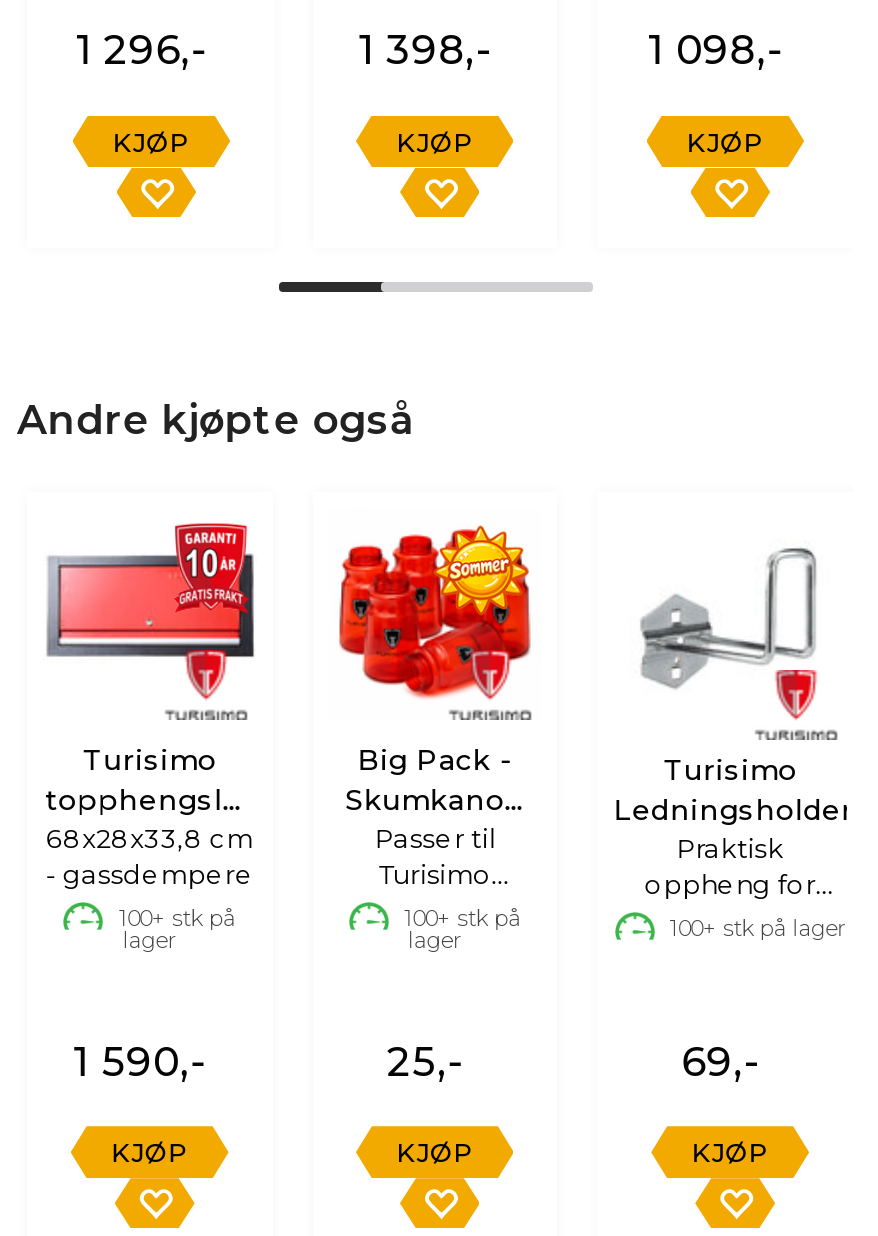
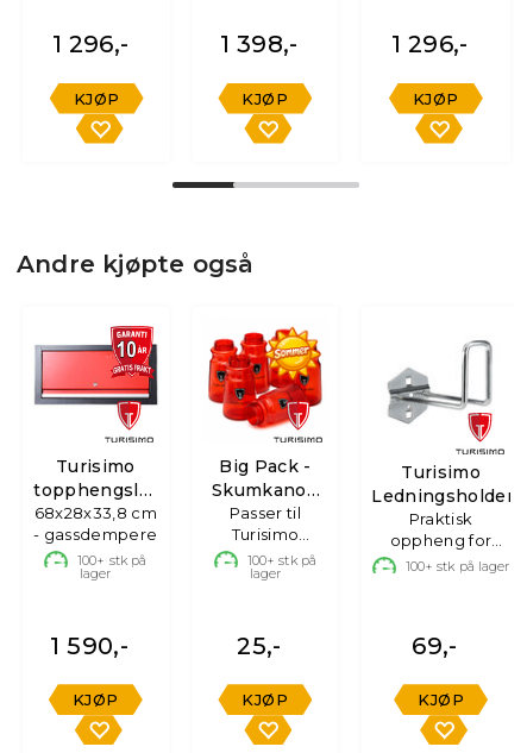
[648,26,782,74] 1 098,- -> [391,30,468,58] 1 296,-

